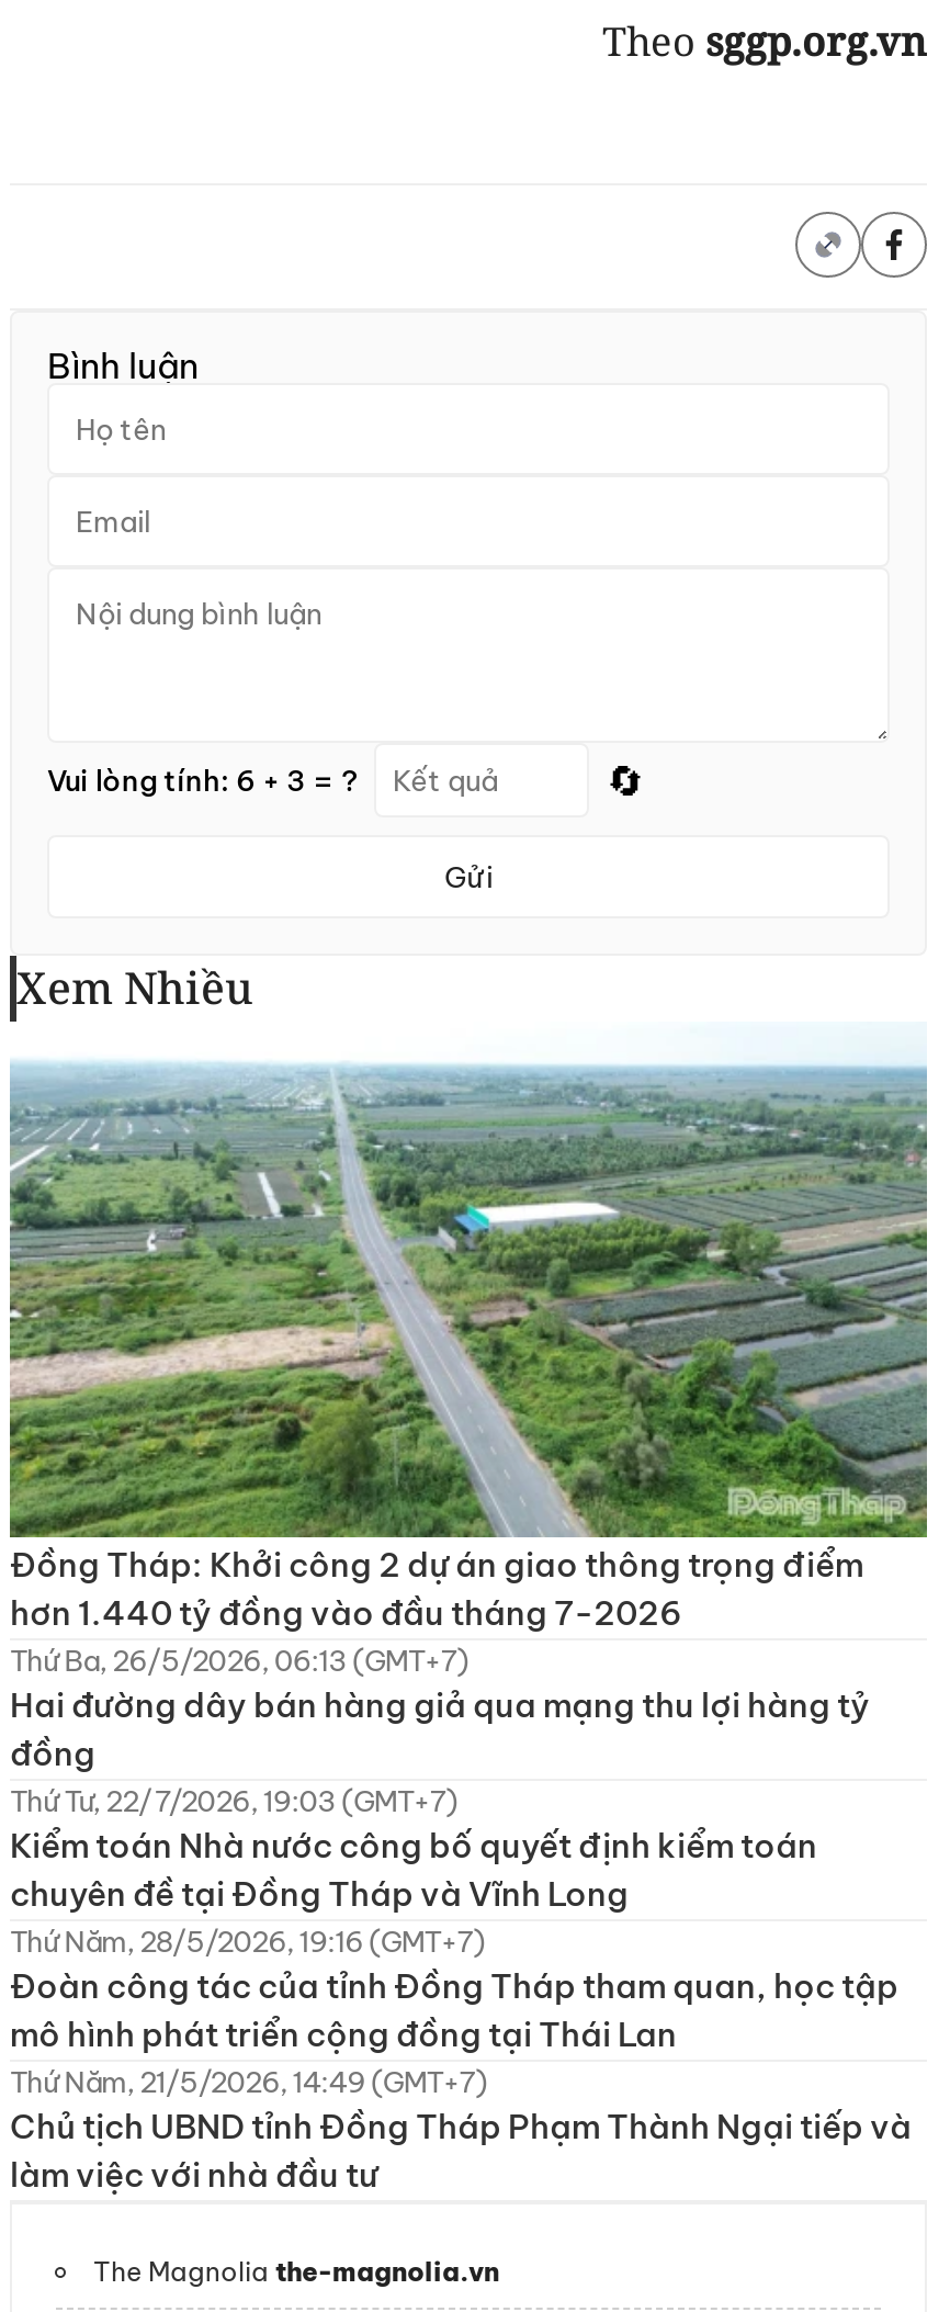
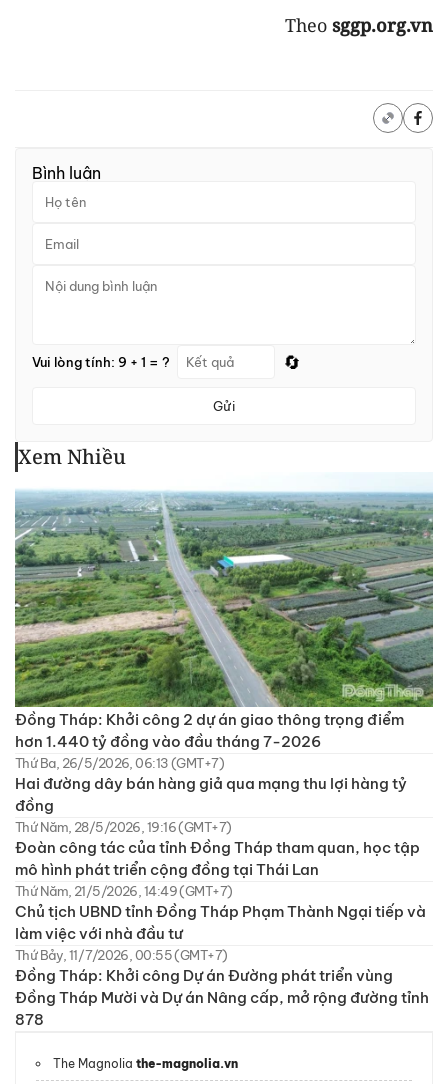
[47,762,359,797] Vui lòng tính: 6 + 3 = ? -> [32,353,170,369] Vui lòng tính: 9 + 1 = ?
[10,1783,817,1915] Thứ Tư, 22/7/2026, 19:03 (GMT+7) | Kiểm toán Nhà nước công bố quyết định kiểm toán | chuyên đề tại Đồng Tháp và Vĩnh Long -> none
moved [10,1924,912,2196] -> [15,819,426,943]: Thứ Năm, 28/5/2026, 19:16 (GMT+7) | Đoàn công tác của tỉnh Đồng Tháp tham quan, học tập | mô hình phát triển cộng đồng tại Thái Lan | Thứ Năm, 21/5/2026, 14:49 (GMT+7) | Chủ tịch UBND tỉnh Đồng Tháp Phạm Thành Ngại tiếp và | làm việc với nhà đầu tư
none -> [15,947,429,1029] Thứ Bảy, 11/7/2026, 00:55 (GMT+7) | Đồng Tháp: Khởi công Dự án Đường phát triển vùng | Đồng Tháp Mười và Dự án Nâng cấp, mở rộng đường tỉnh | 878

